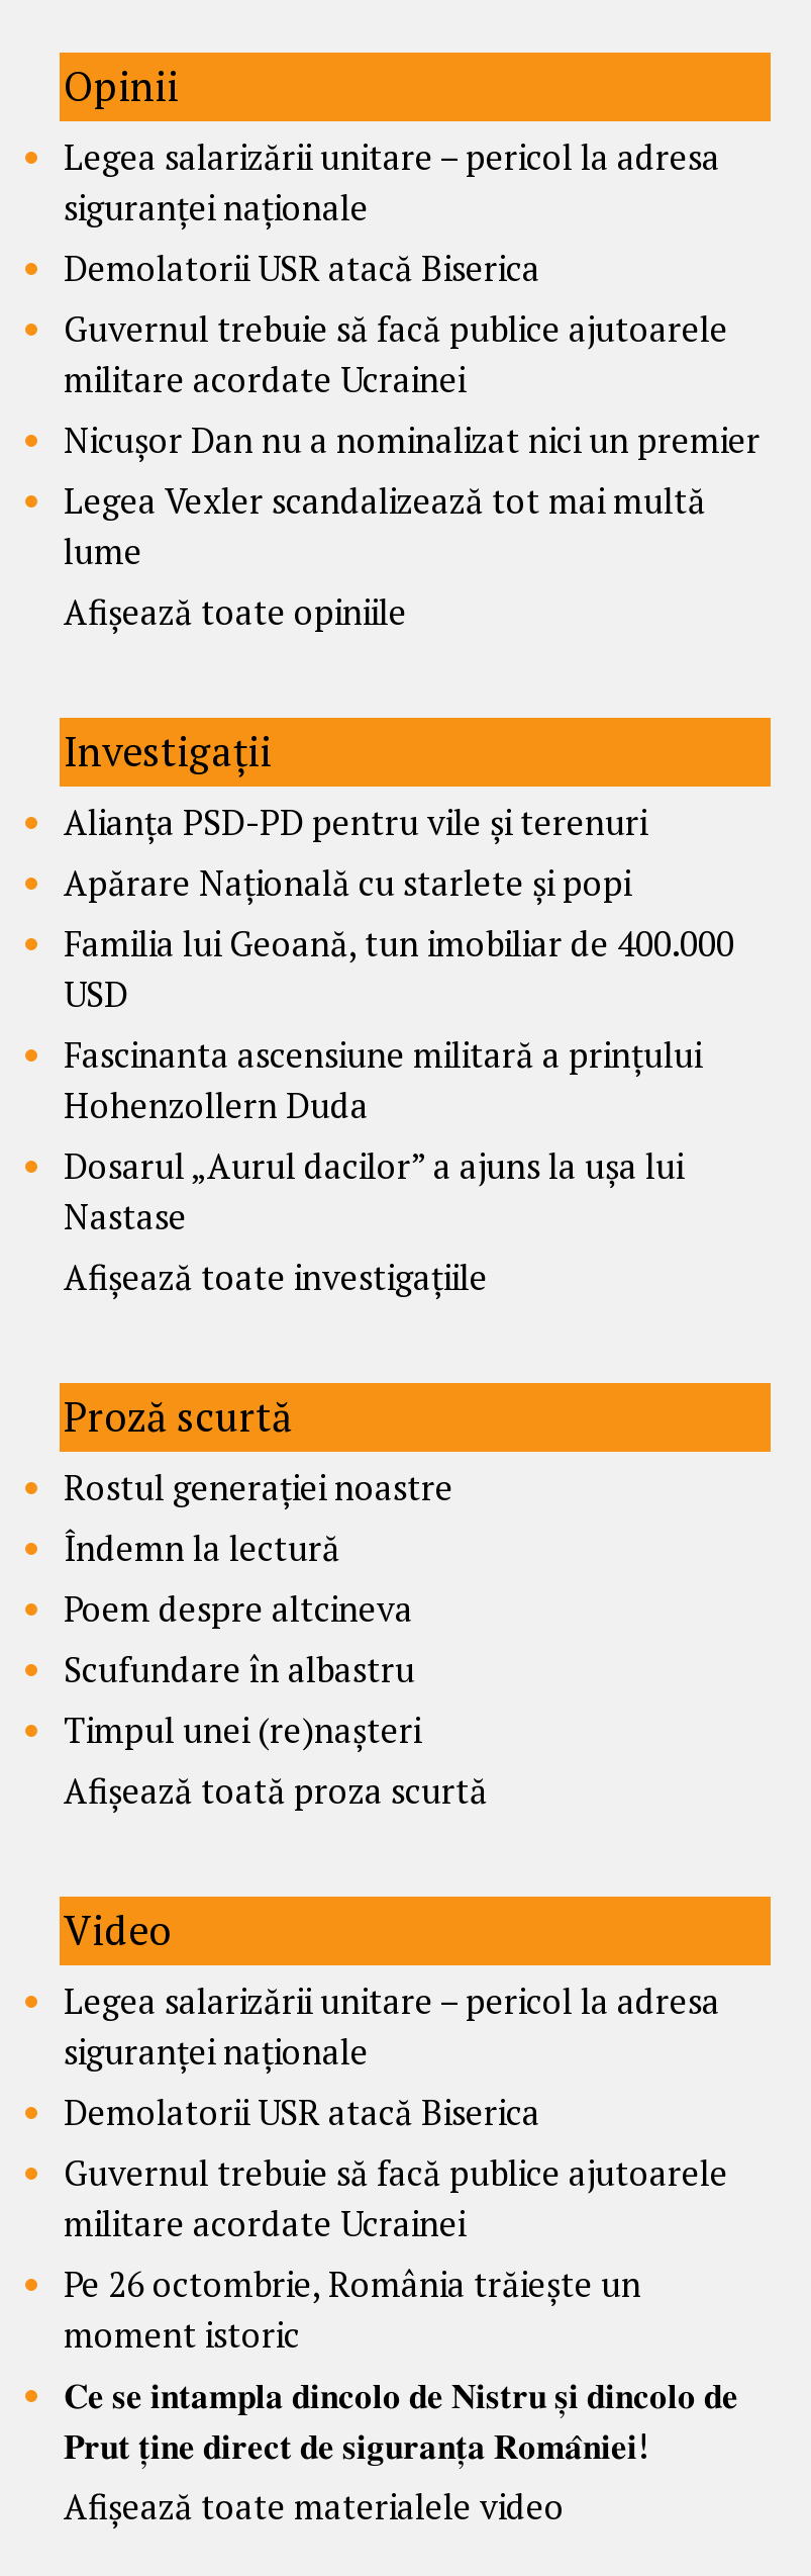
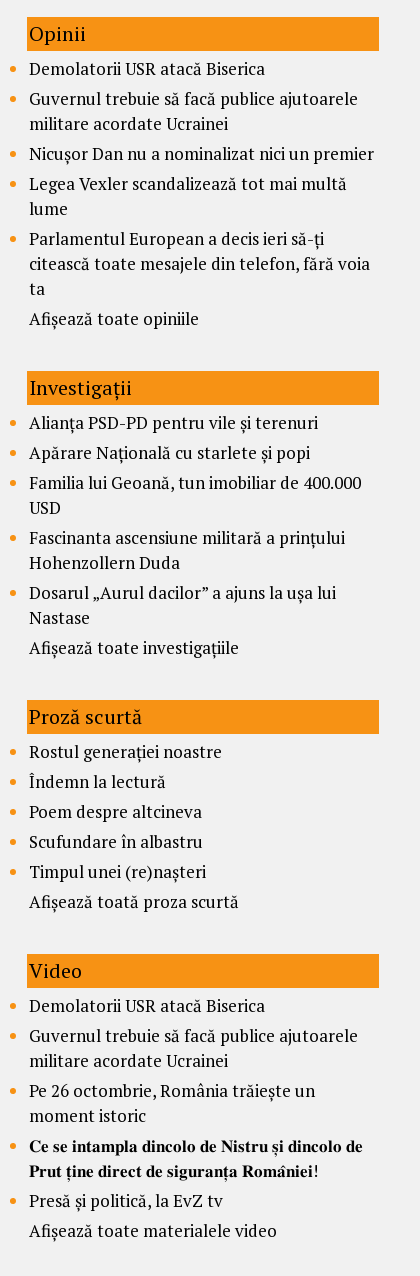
[64,133,720,230] Legea salarizării unitare – pericol la adresa | siguranței naționale -> none
moved [64,244,761,573] -> [29,57,374,220]: Demolatorii USR atacă Biserica | Guvernul trebuie să facă publice ajutoarele | militare acordate Ucrainei | Nicușor Dan nu a nominalizat nici un premier | Legea Vexler scandalizează tot mai multă | lume
none -> [29,227,370,300] Parlamentul European a decis ieri să-ți | citească toate mesajele din telefon, fără voia | ta
moved [64,588,734,1956] -> [29,307,361,984]: Afișează toate opiniile | Investigații | Alianța PSD-PD pentru vile și terenuri | ... | Afișează toată proza scurtă | Video
[64,1977,720,2074] Legea salarizării unitare – pericol la adresa | siguranței naționale -> none
moved [64,2088,728,2357] -> [29,994,358,1127]: Demolatorii USR atacă Biserica | Guvernul trebuie să facă publice ajutoarele | militare acordate Ucrainei | Pe 26 octombrie, România trăiește un | moment istoric
none -> [29,1189,223,1212] Presă și politică, la EvZ tv

